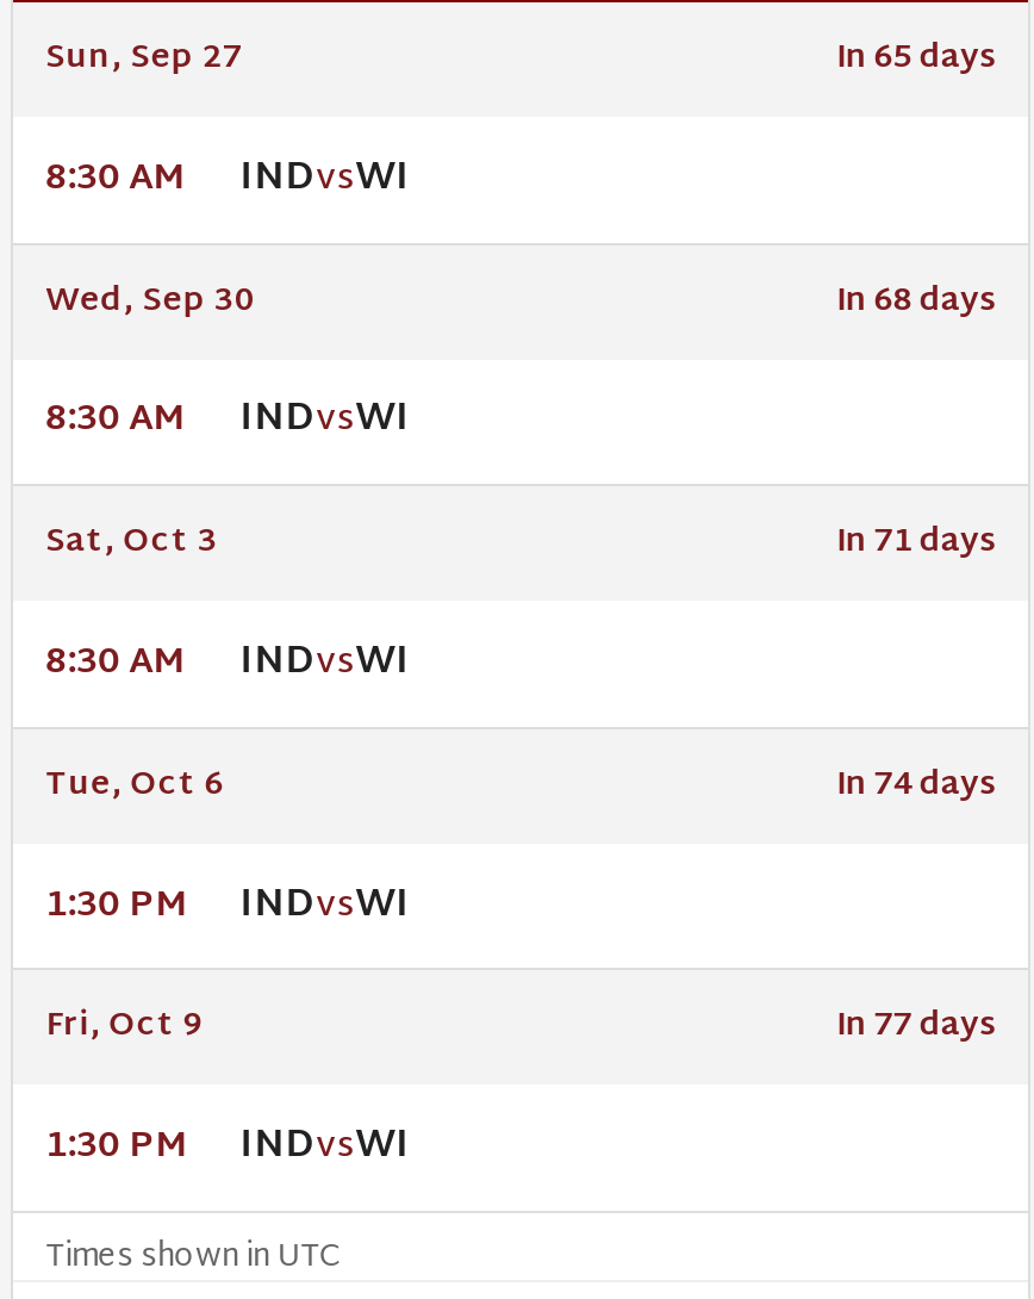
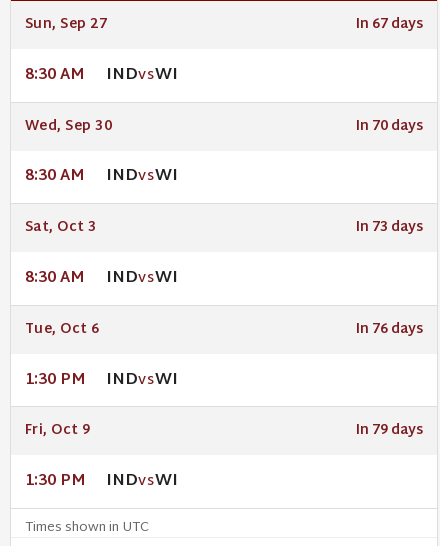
[836,31,996,88] In 65 days -> [356,13,423,37] In 67 days
[836,273,996,330] In 68 days -> [356,115,423,139] In 70 days
[836,515,996,573] In 71 days -> [356,216,423,240] In 73 days
[836,757,996,815] In 74 days -> [356,318,423,342] In 76 days
[836,1000,996,1057] In 77 days -> [356,419,423,443] In 79 days

